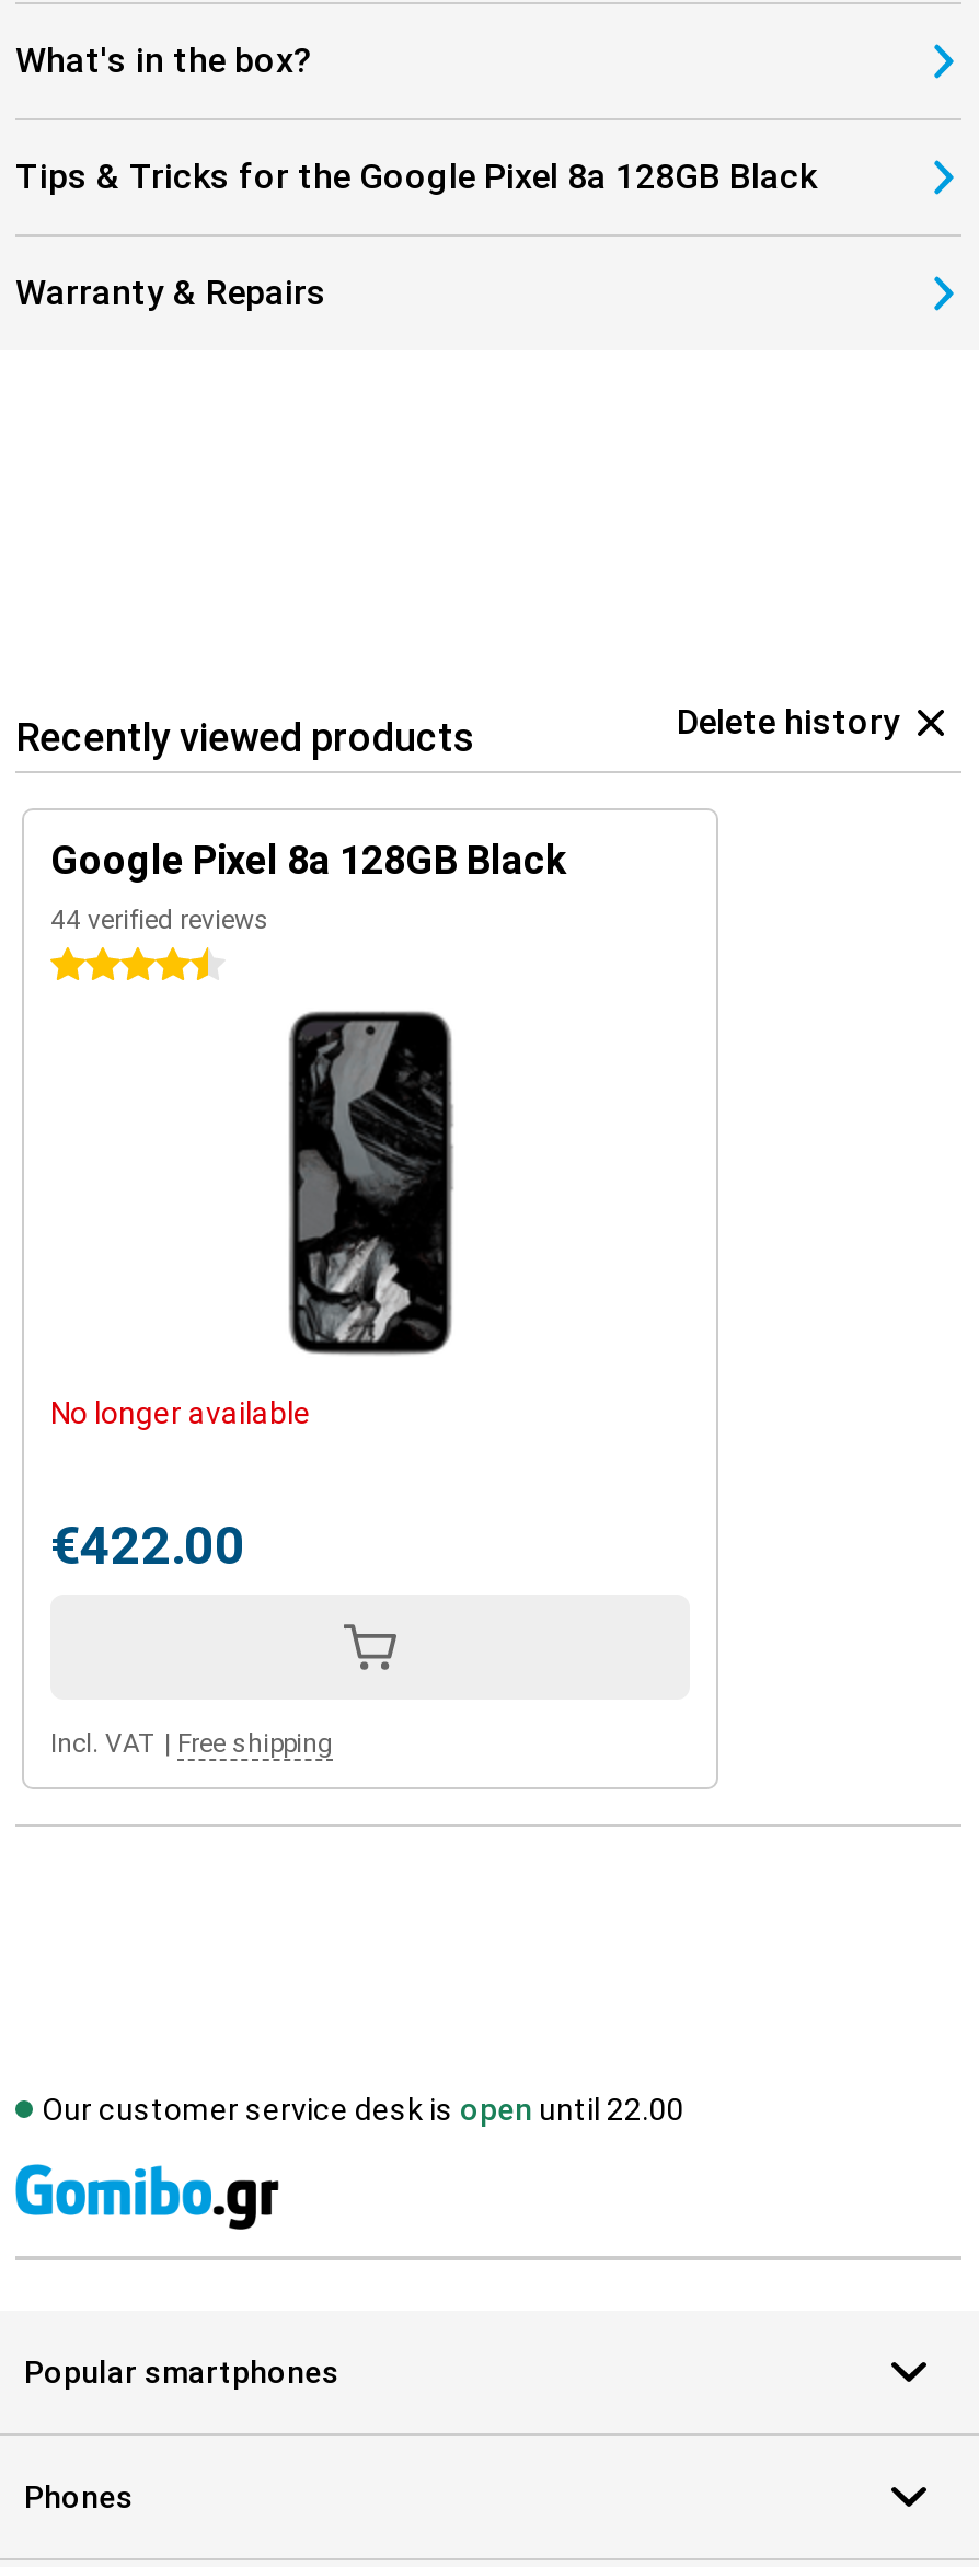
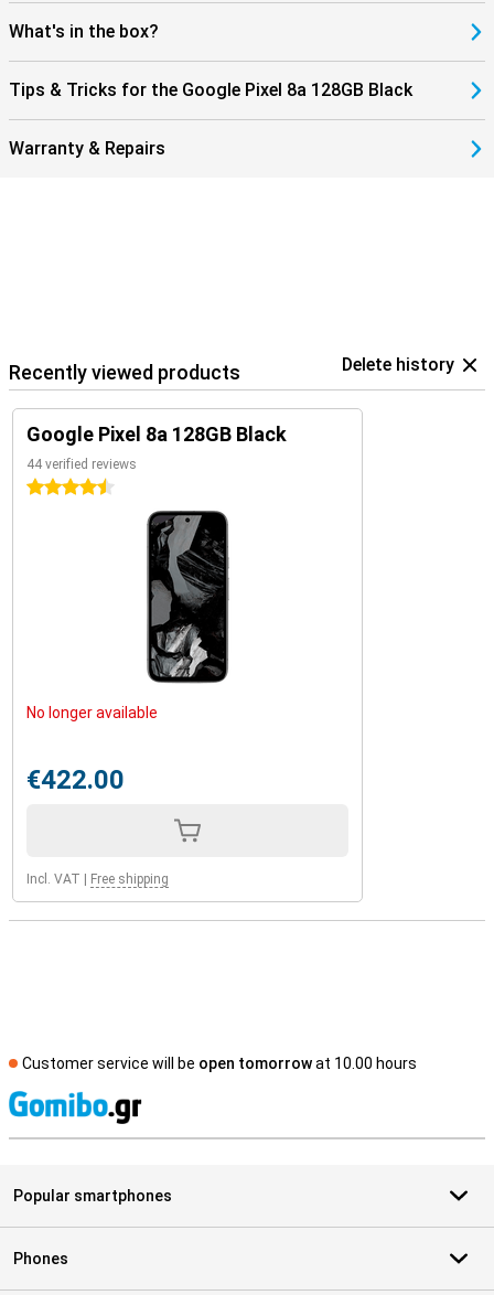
[42,2092,683,2127] Our customer service desk is open until 22.00 -> [22,1055,417,1072] Customer service will be open tomorrow at 10.00 hours

